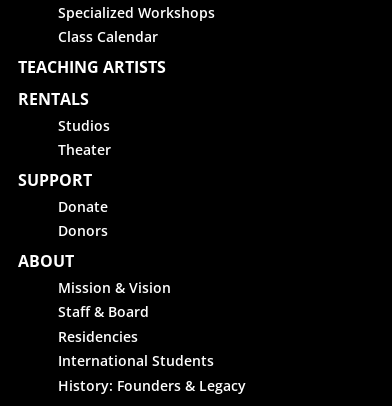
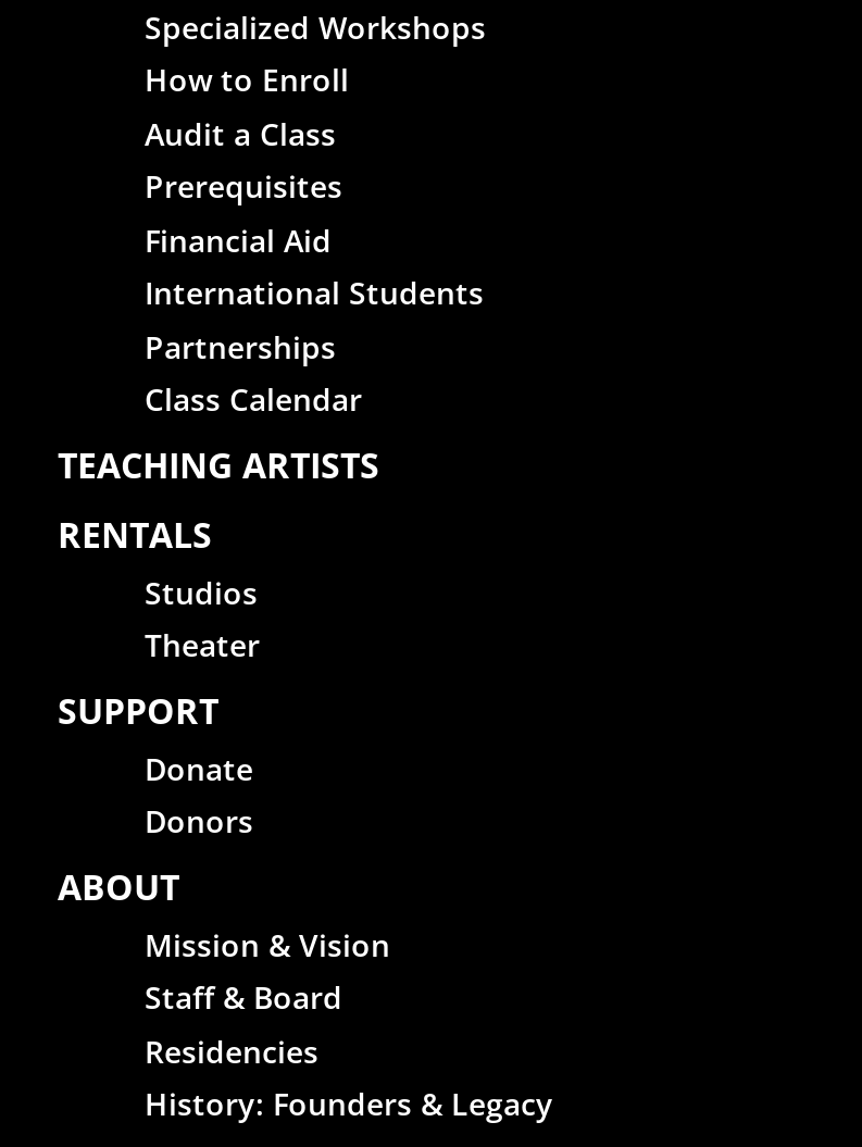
moved [18,27,171,346] -> [58,379,390,1072]: Class Calendar | TEACHING ARTISTS | RENTALS | ... | Staff & Board | Residencies
none -> [145,59,349,367] How to Enroll | Audit a Class | Prerequisites | Financial Aid | Partnerships
moved [58,351,214,370] -> [145,272,484,314]: International Students

